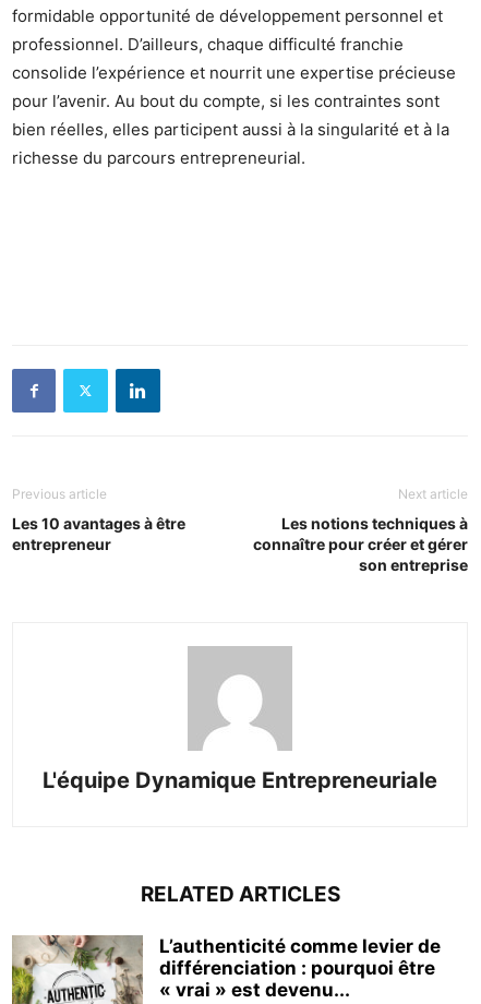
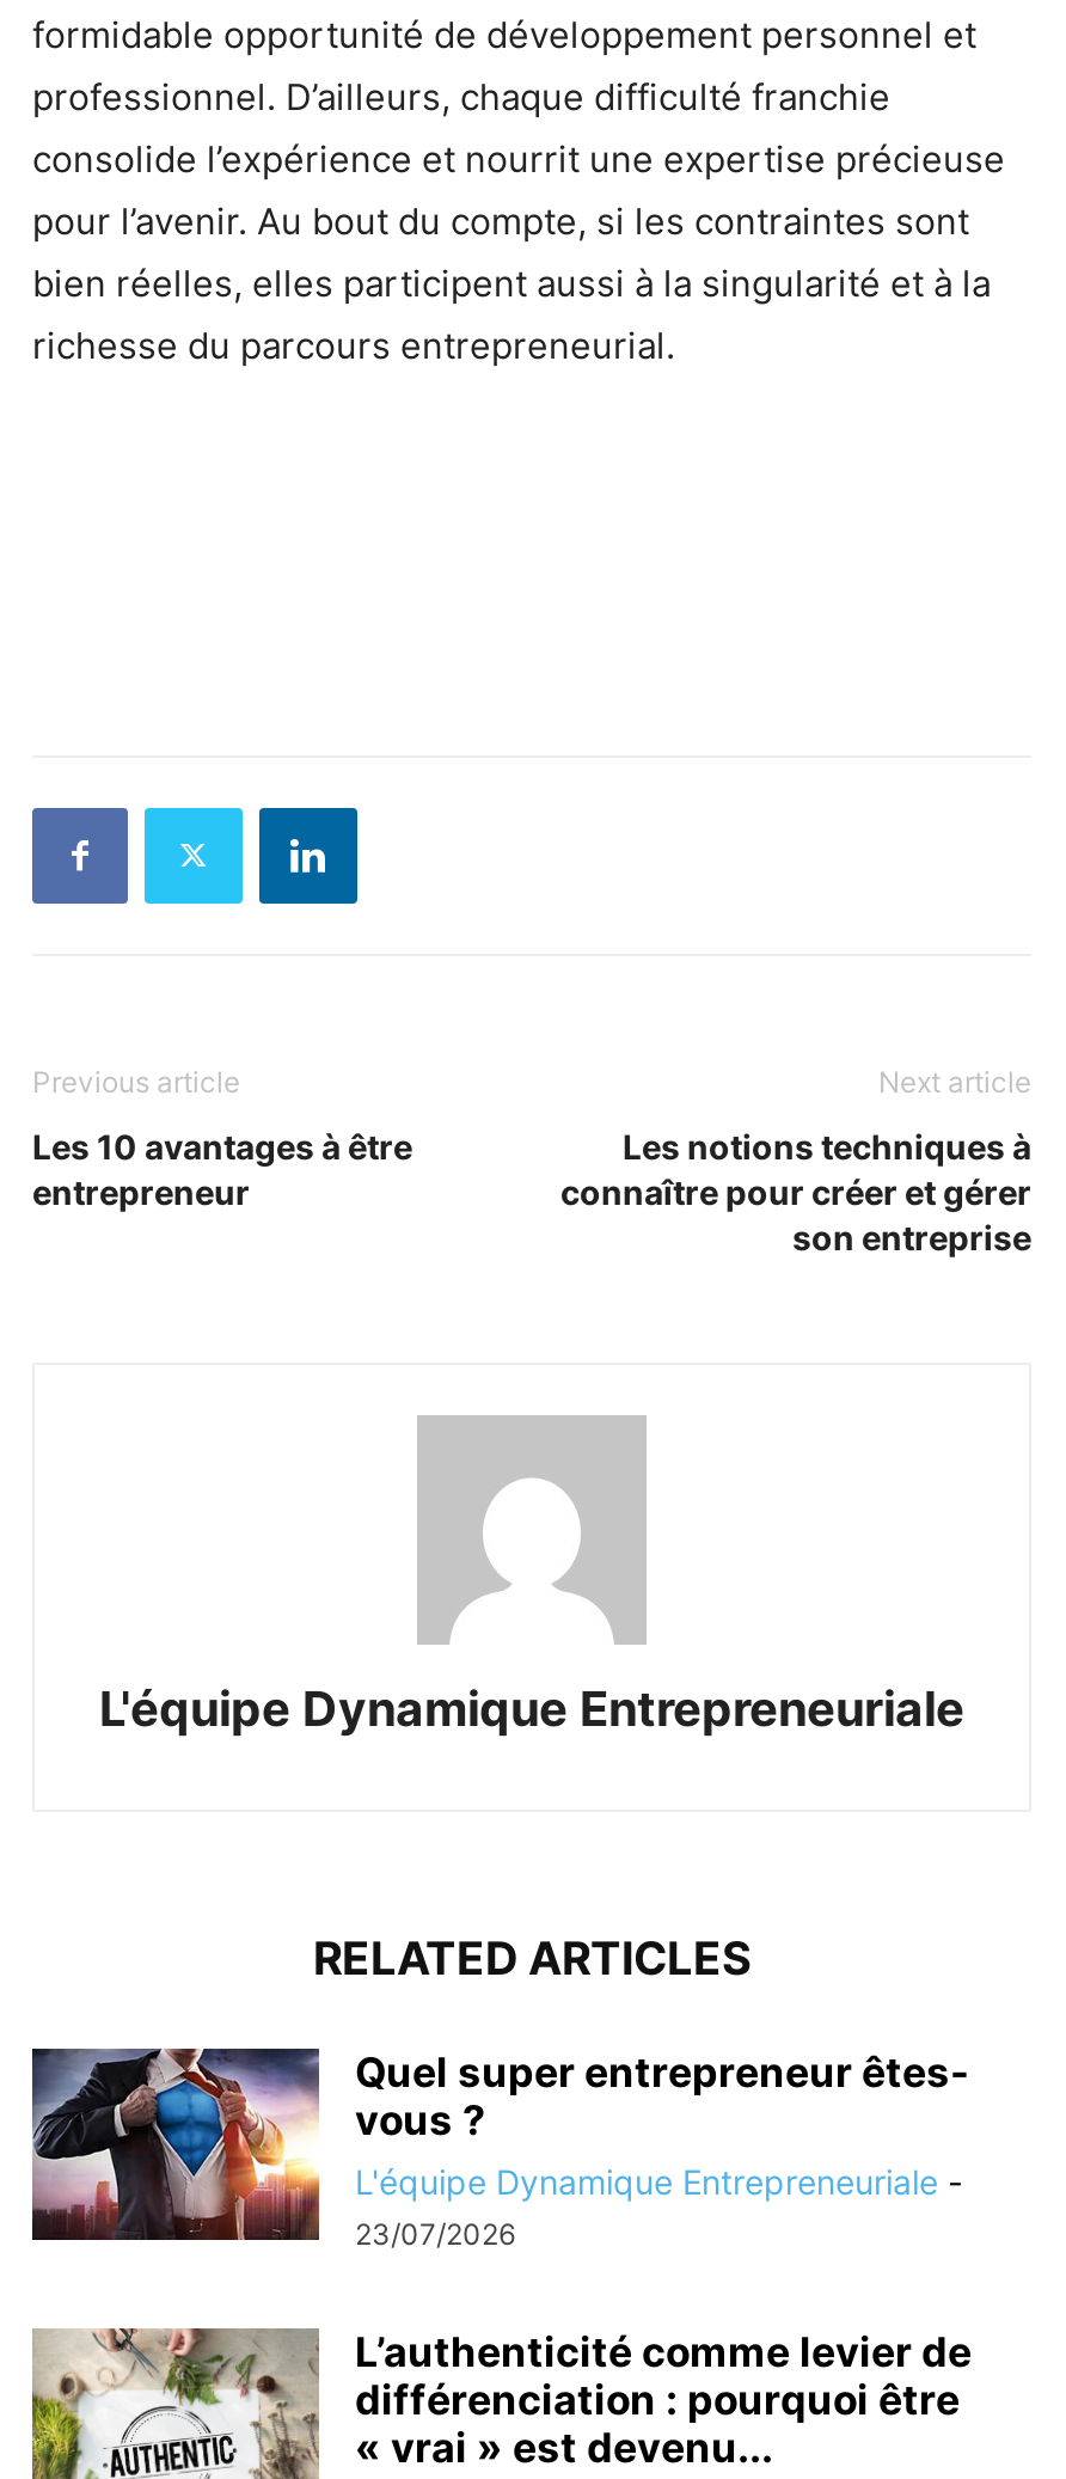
none -> [30,2046,969,2251] [image] | Quel super entrepreneur êtes- | vous ? | L'équipe Dynamique Entrepreneuriale - | 23/07/2026

